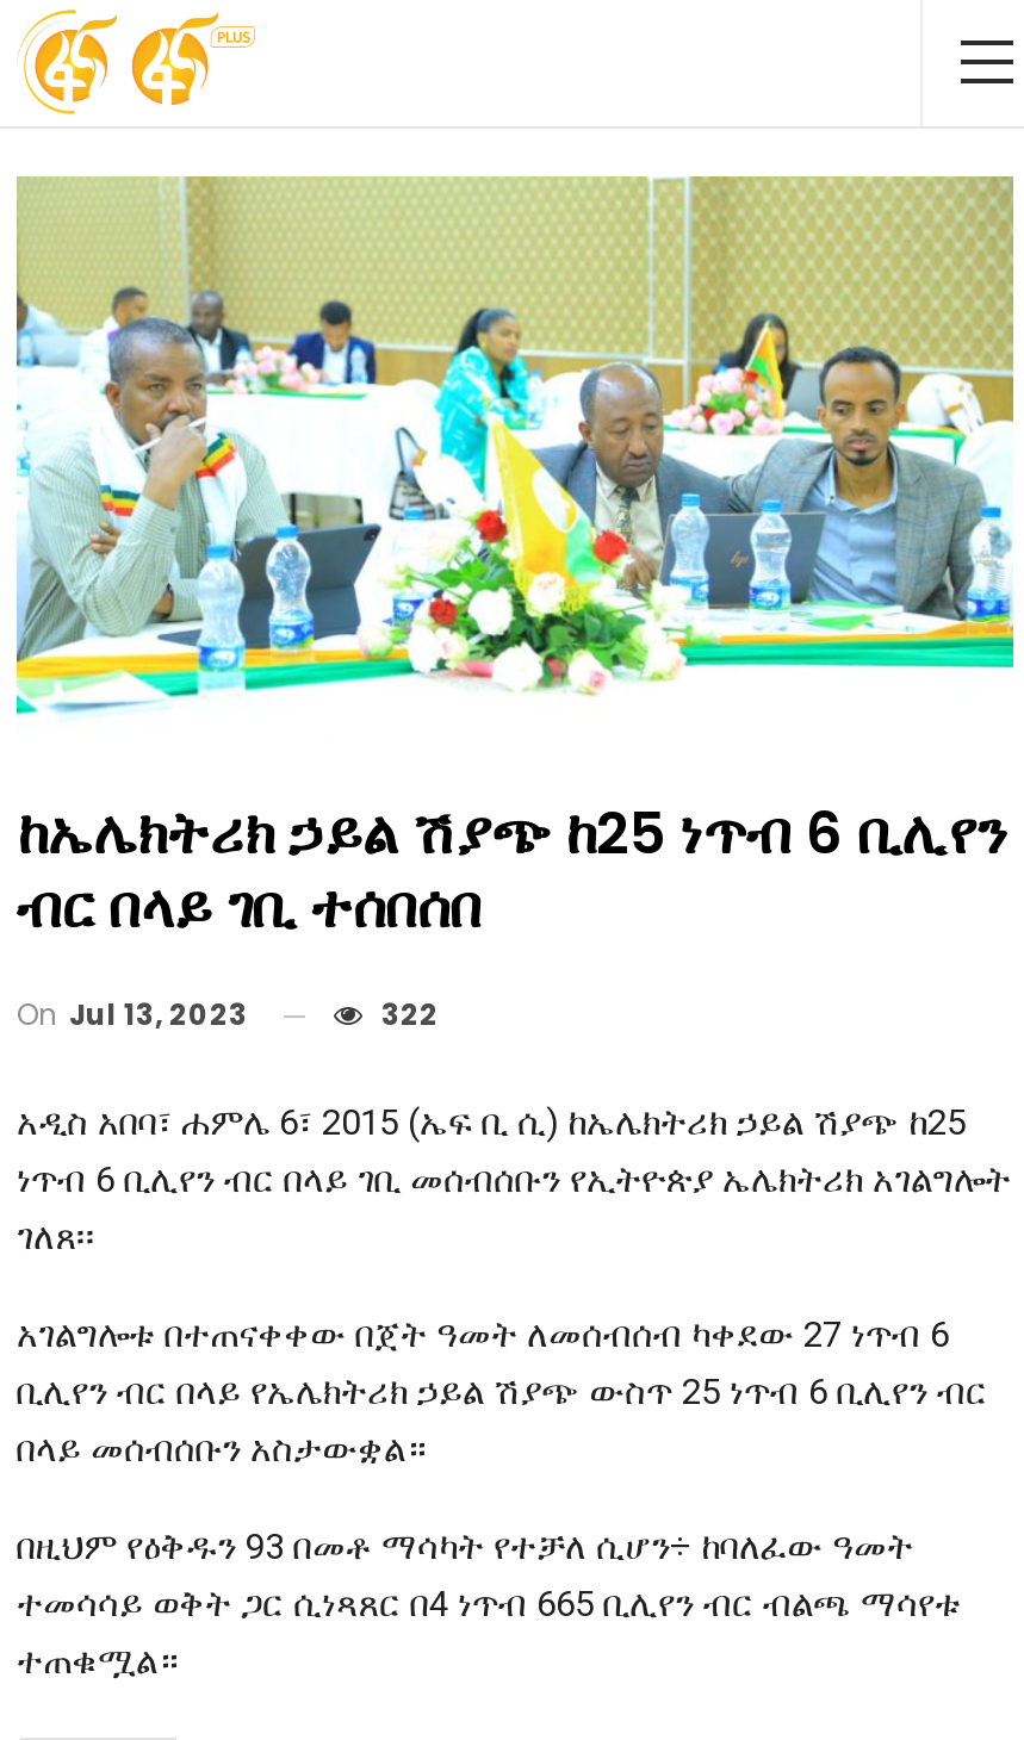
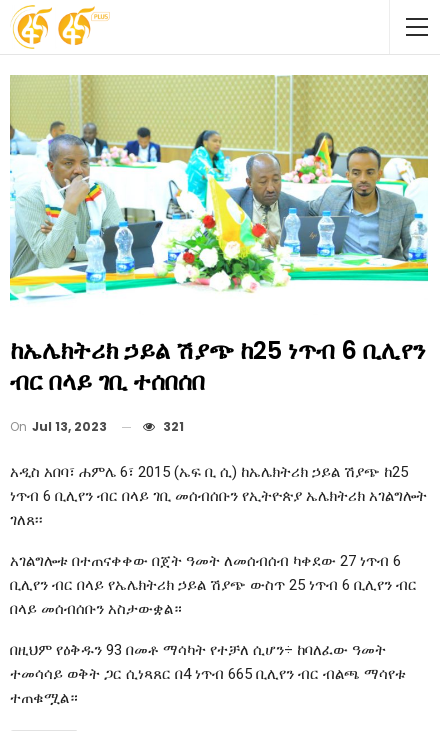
[381,993,439,1034] 322 -> [163,418,184,435] 321

